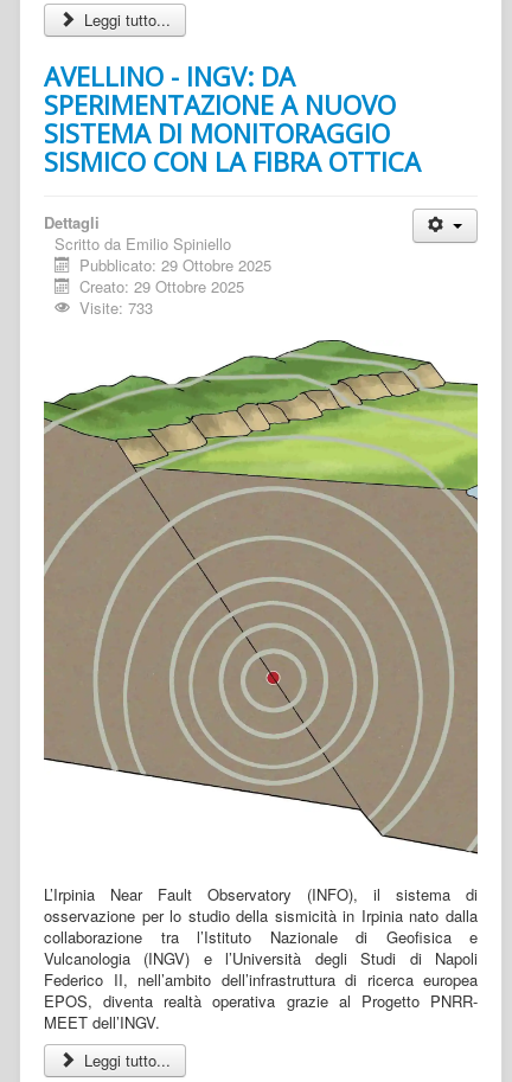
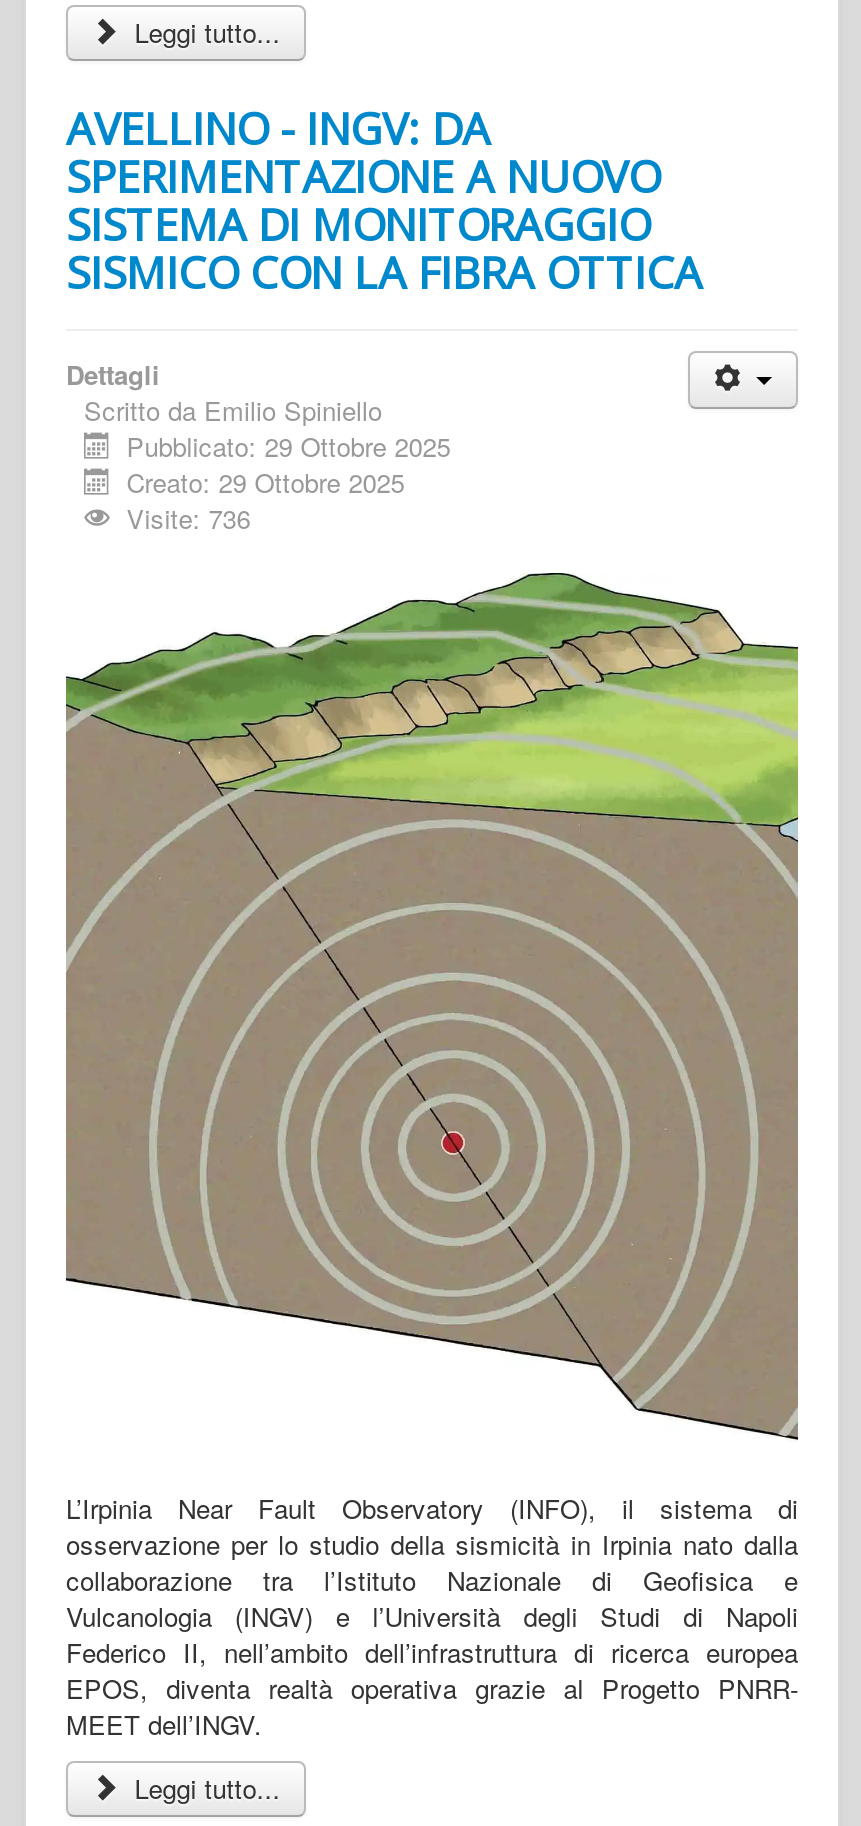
[80,297,153,319] Visite: 733 -> [126,500,250,538] Visite: 736

